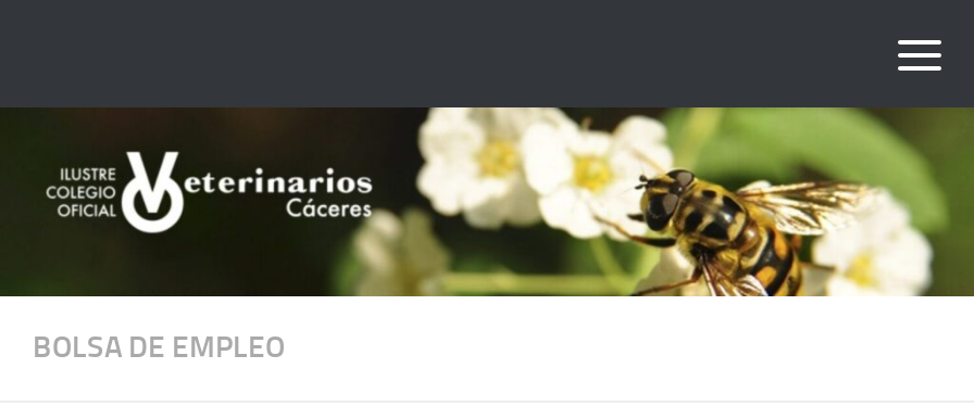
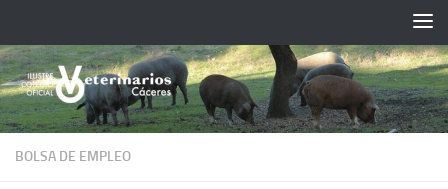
[7,107,967,299] [image] -> [3,44,445,134] [image]

